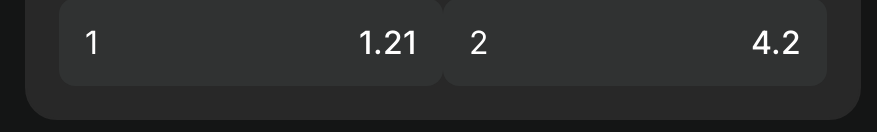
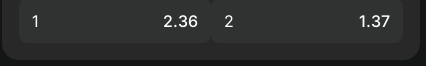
[359,22,489,62] 1.21 2 -> [163,11,234,31] 2.36 2
[751,22,801,62] 4.2 -> [359,11,390,31] 1.37

